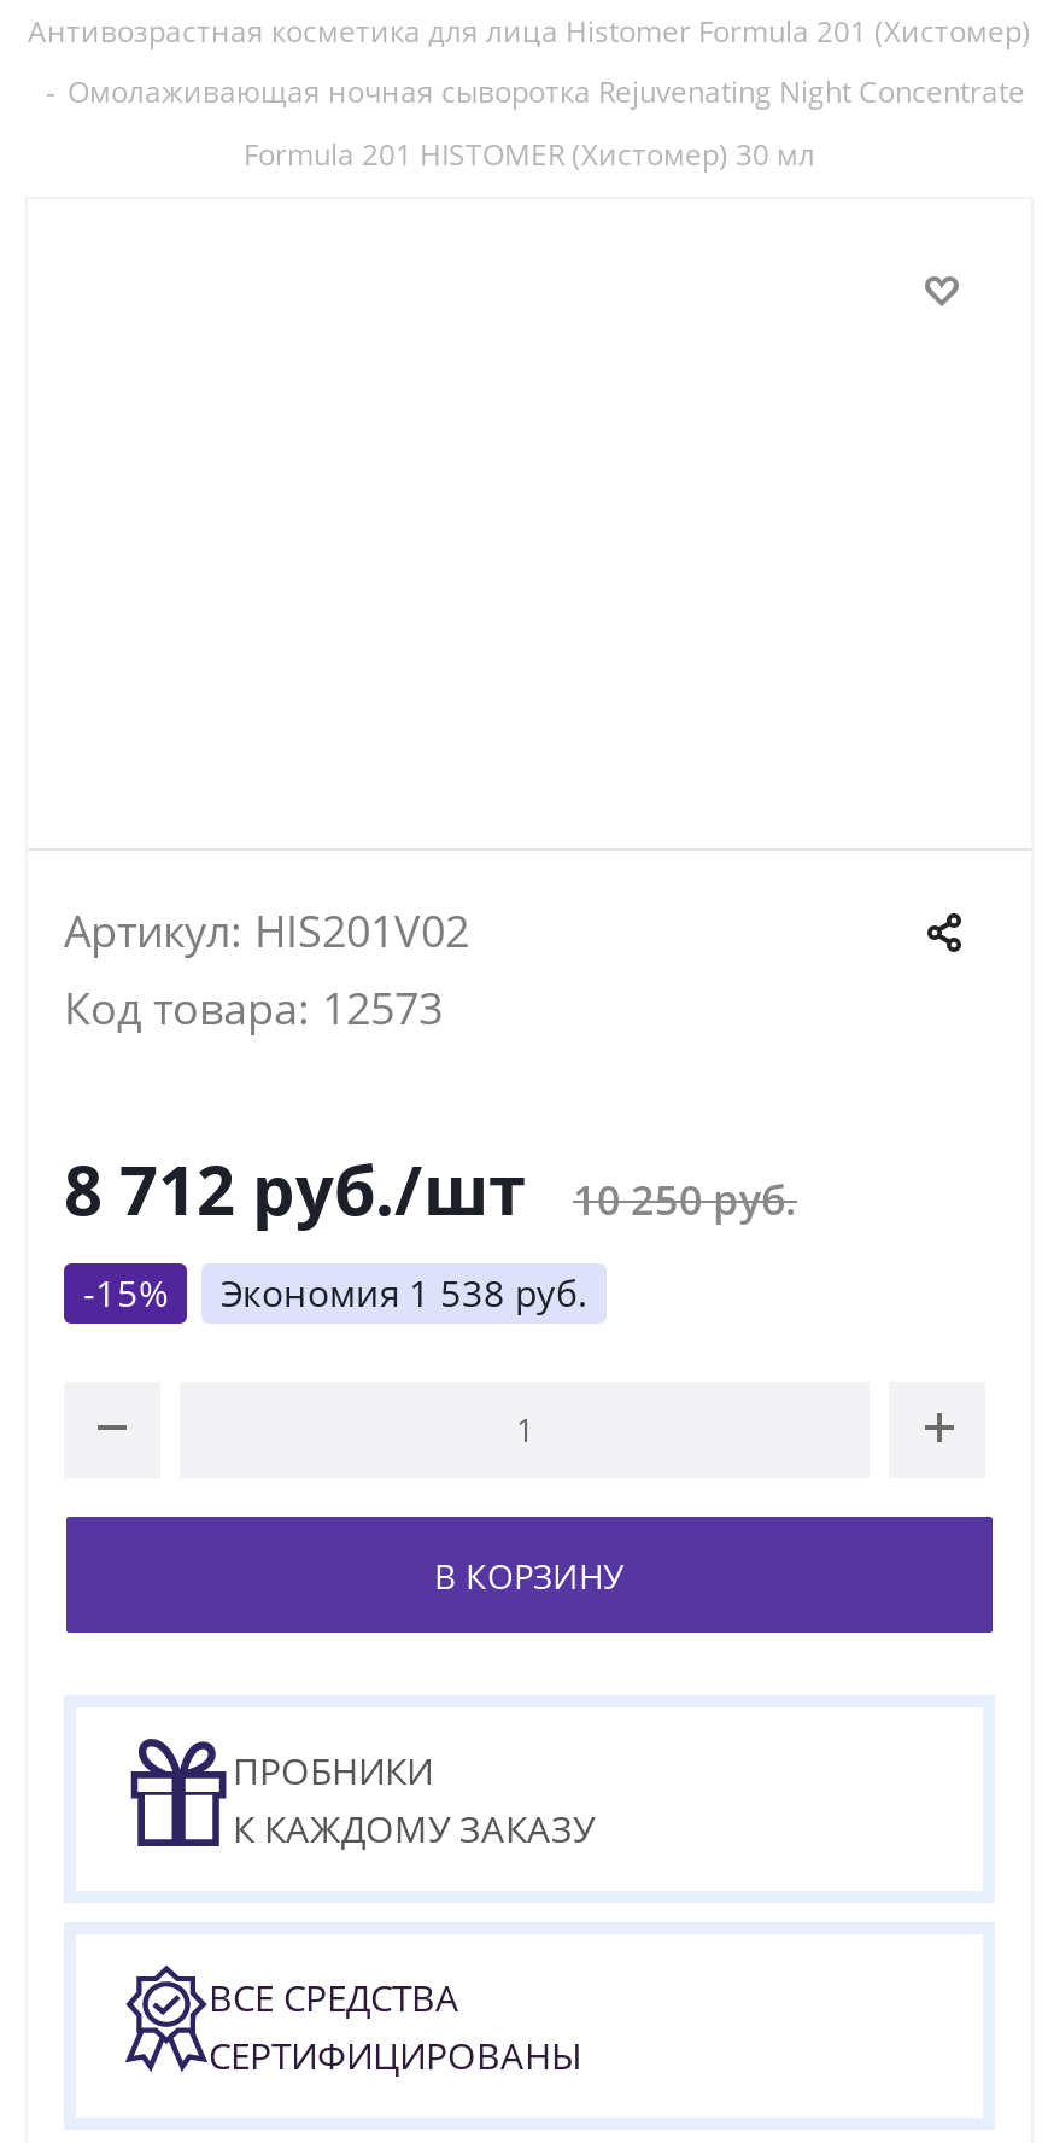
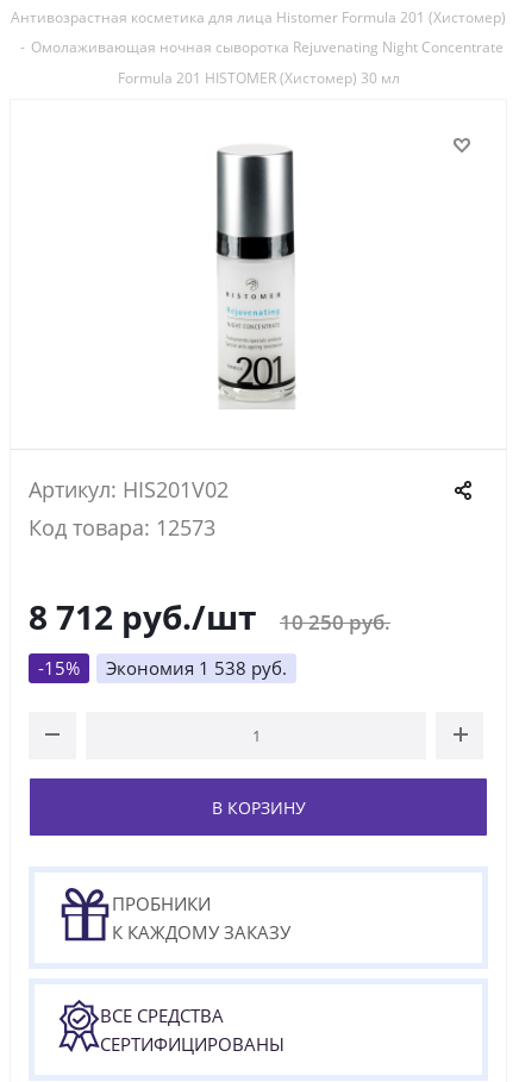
none -> [215,149,296,409] [image]

